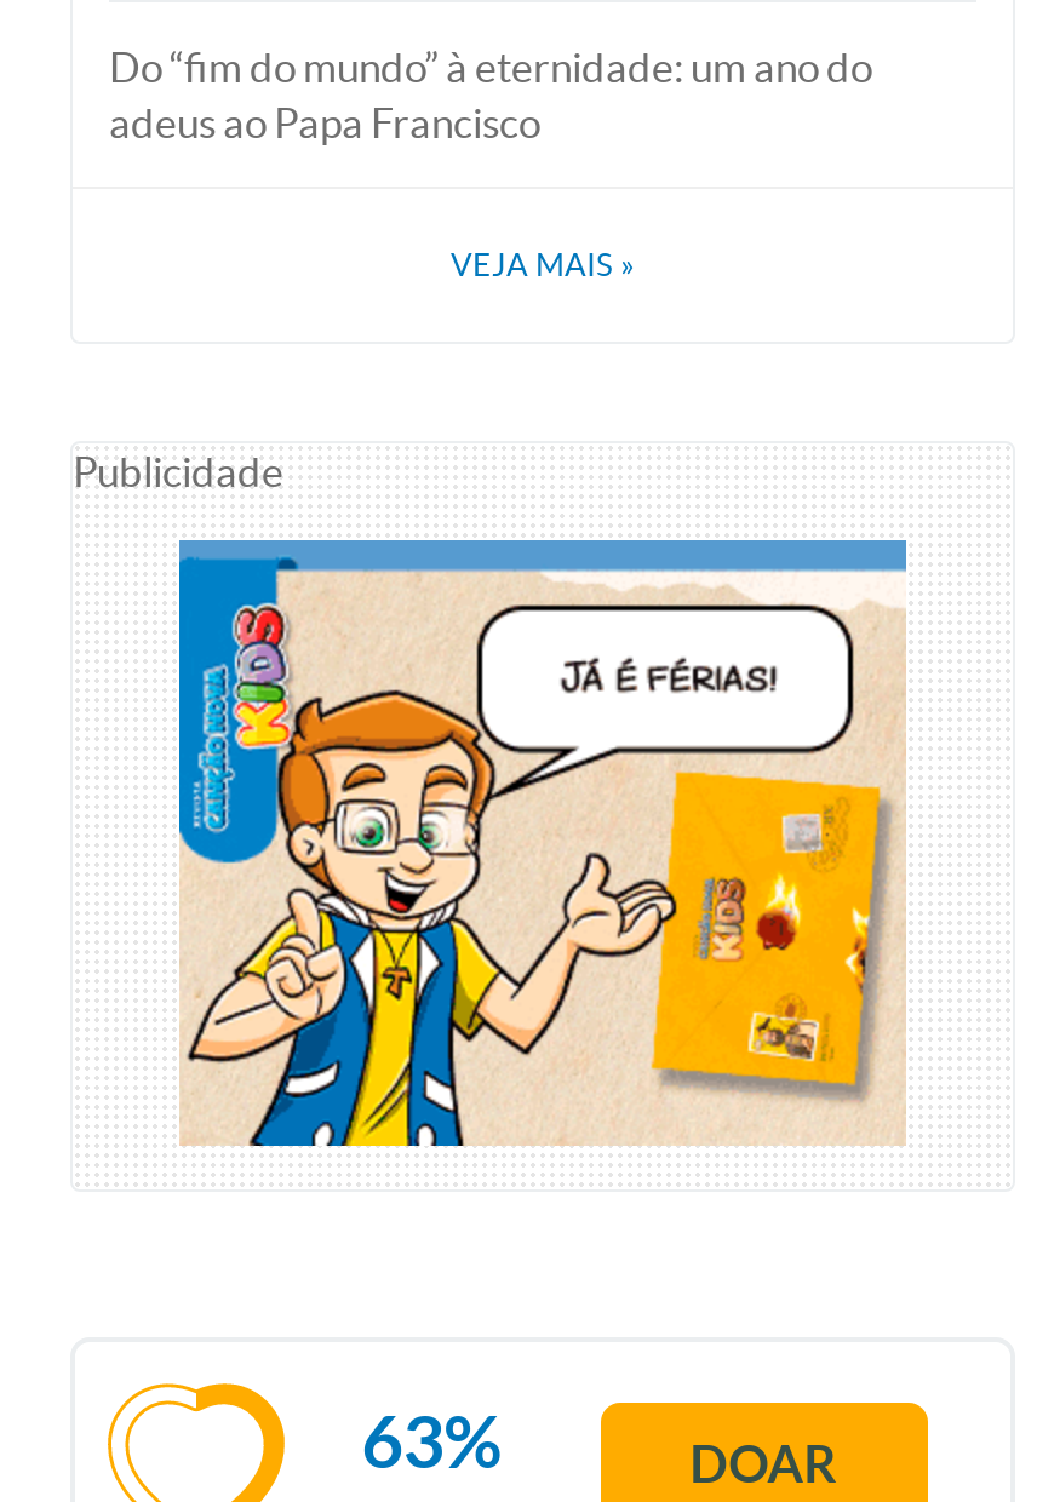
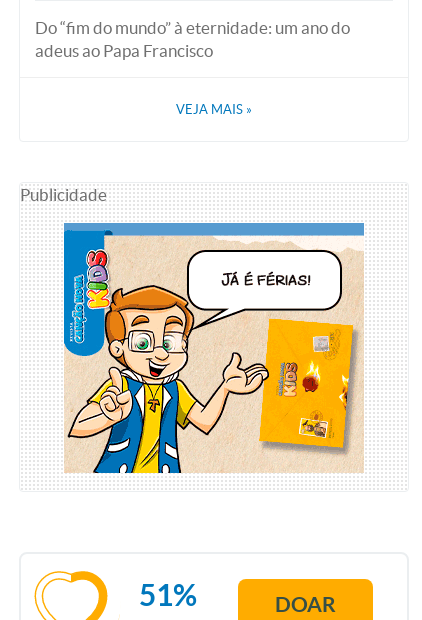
[361,1395,502,1483] 63% -> [139,576,197,612] 51%

